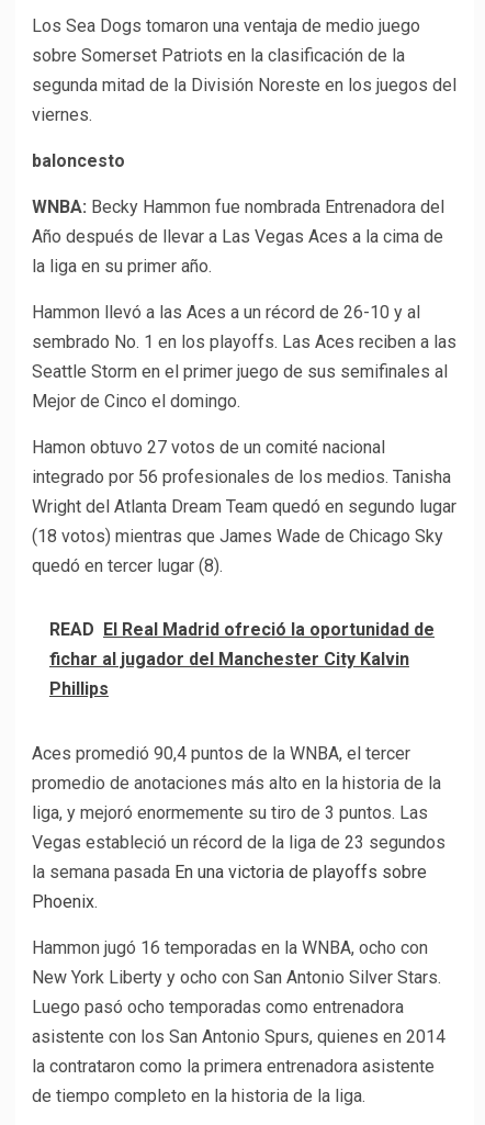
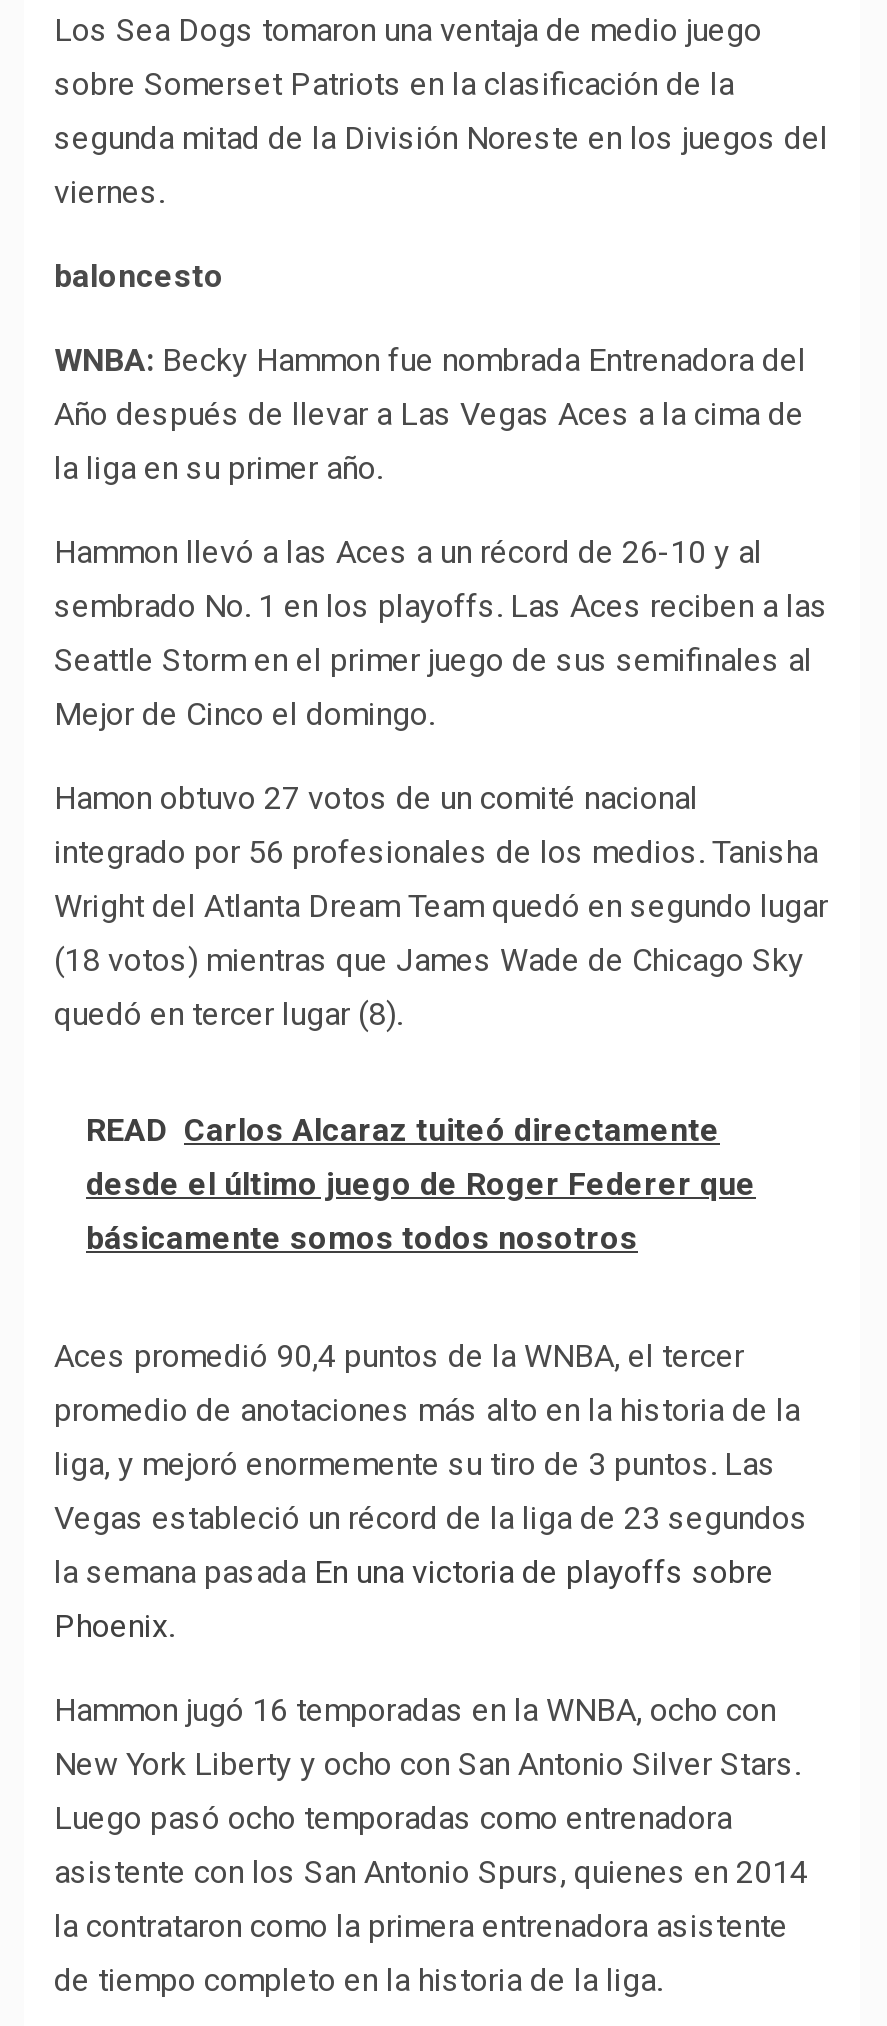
[49,618,435,699] READ El Real Madrid ofreció la oportunidad de | fichar al jugador del Manchester City Kalvin | Phillips -> [86,1110,756,1256] READ Carlos Alcaraz tuiteó directamente | desde el último juego de Roger Federer que | básicamente somos todos nosotros

